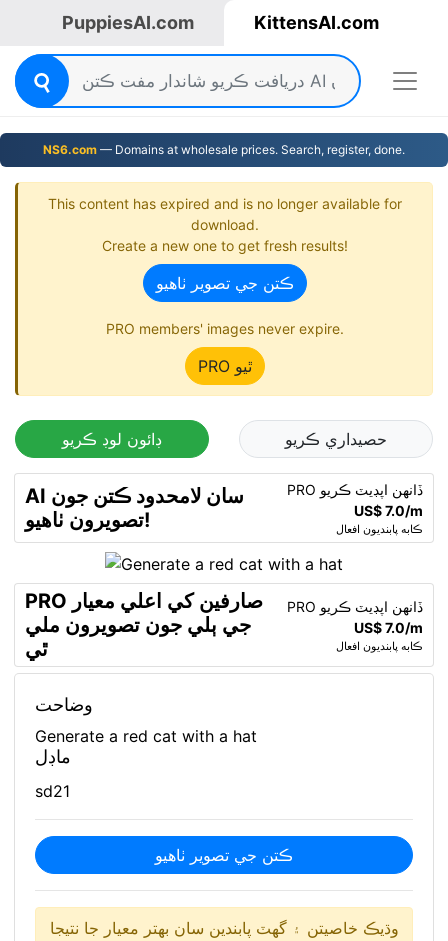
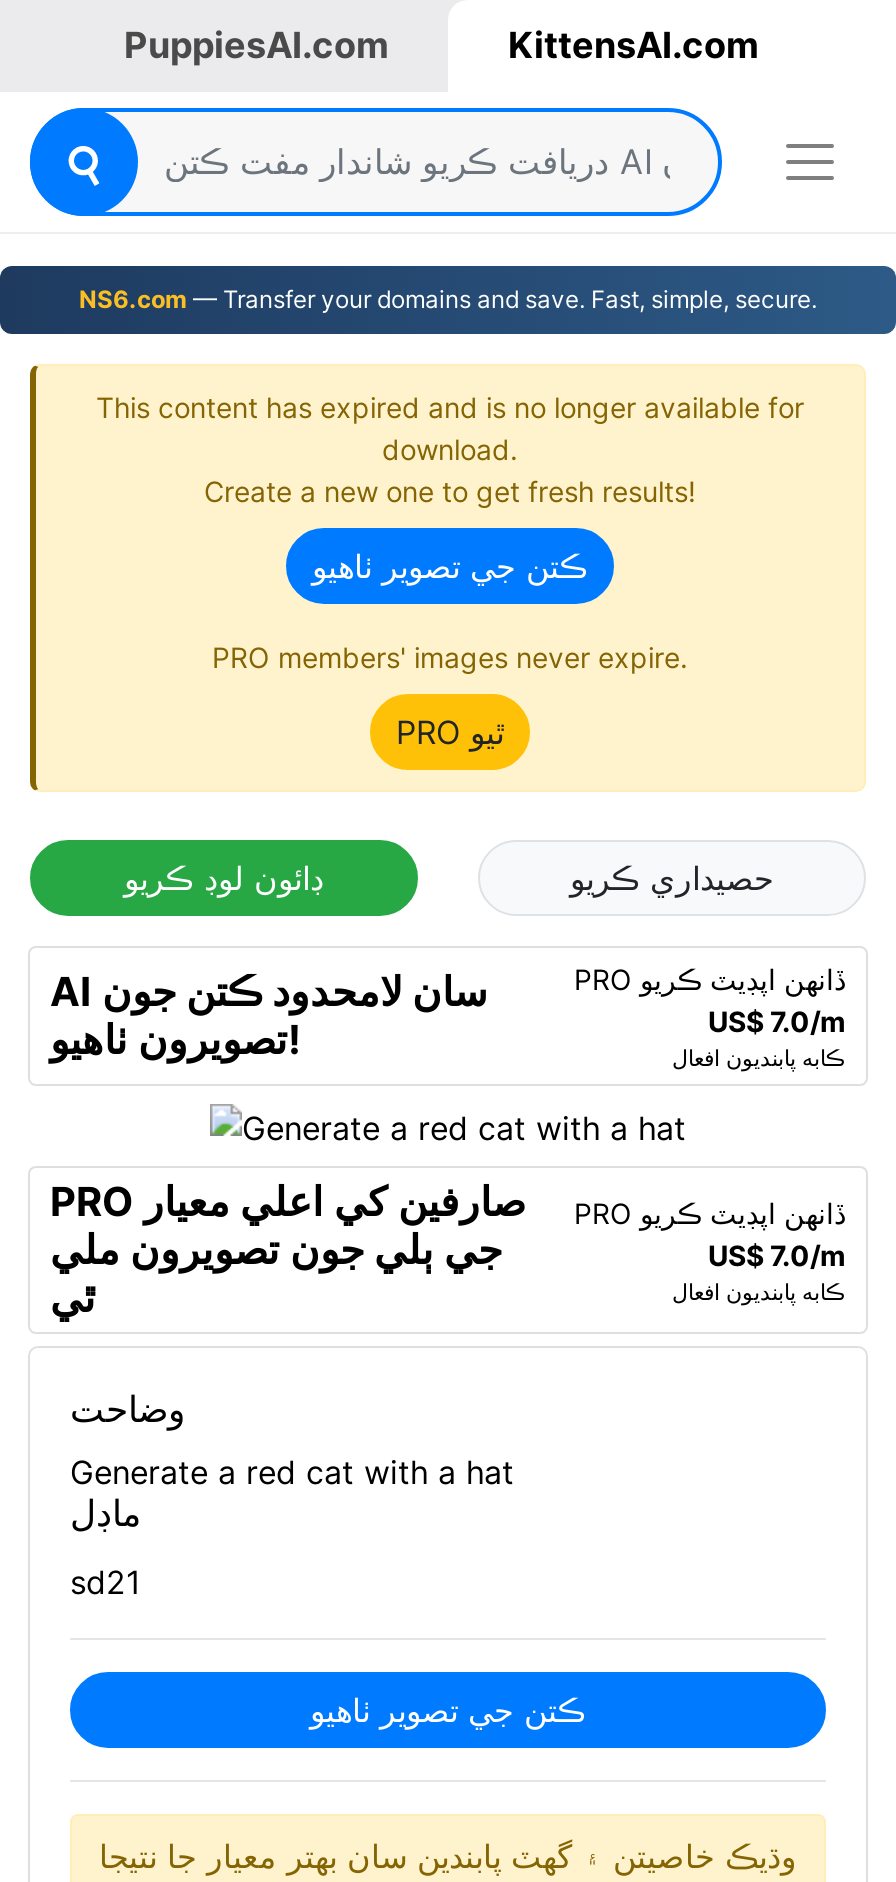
[43,142,405,157] NS6.com — Domains at wholesale prices. Search, register, done. -> [79,284,817,314] NS6.com — Transfer your domains and save. Fast, simple, secure.

